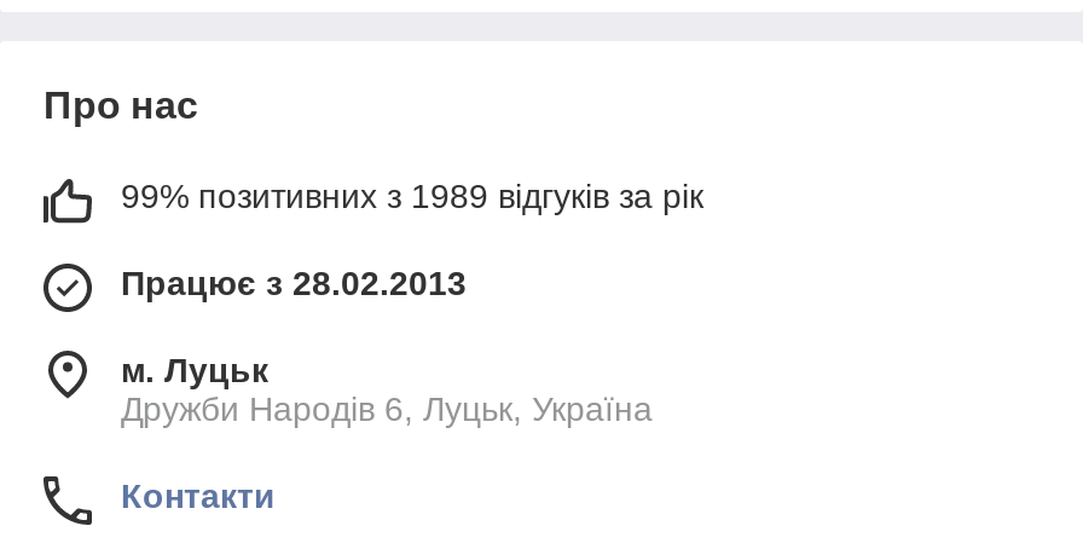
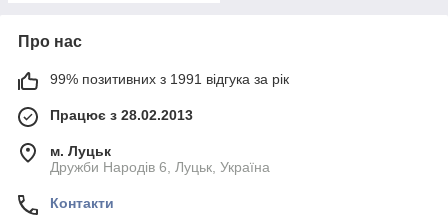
[121,176,703,214] 99% позитивних з 1989 відгуків за рік -> [50,71,289,87] 99% позитивних з 1991 відгука за рік

